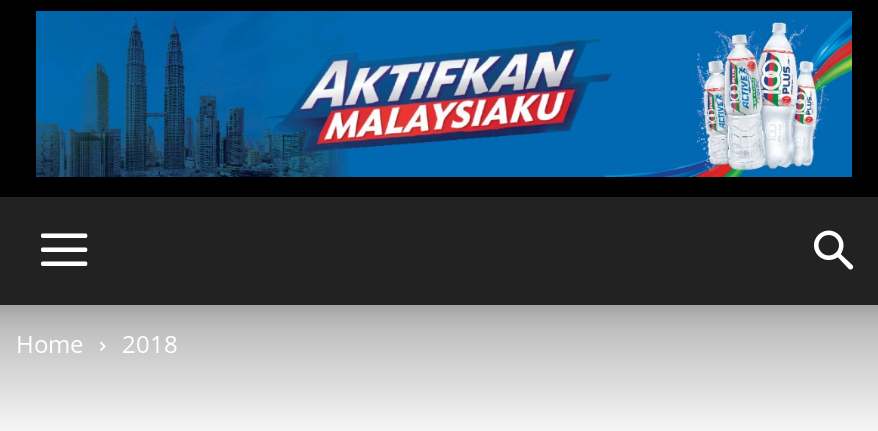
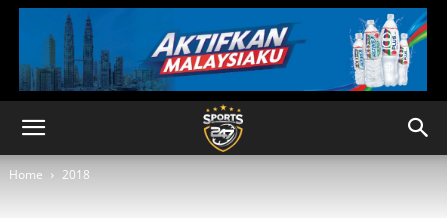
none -> [203,104,244,153] [image]

